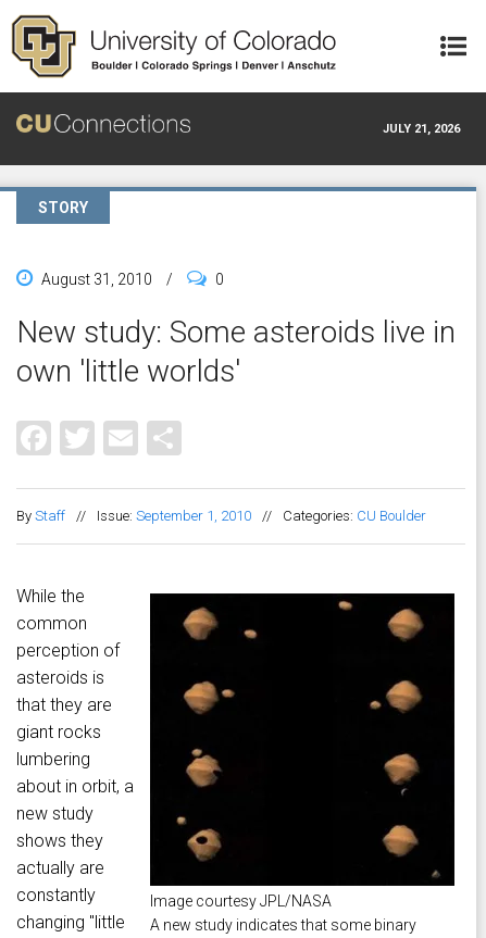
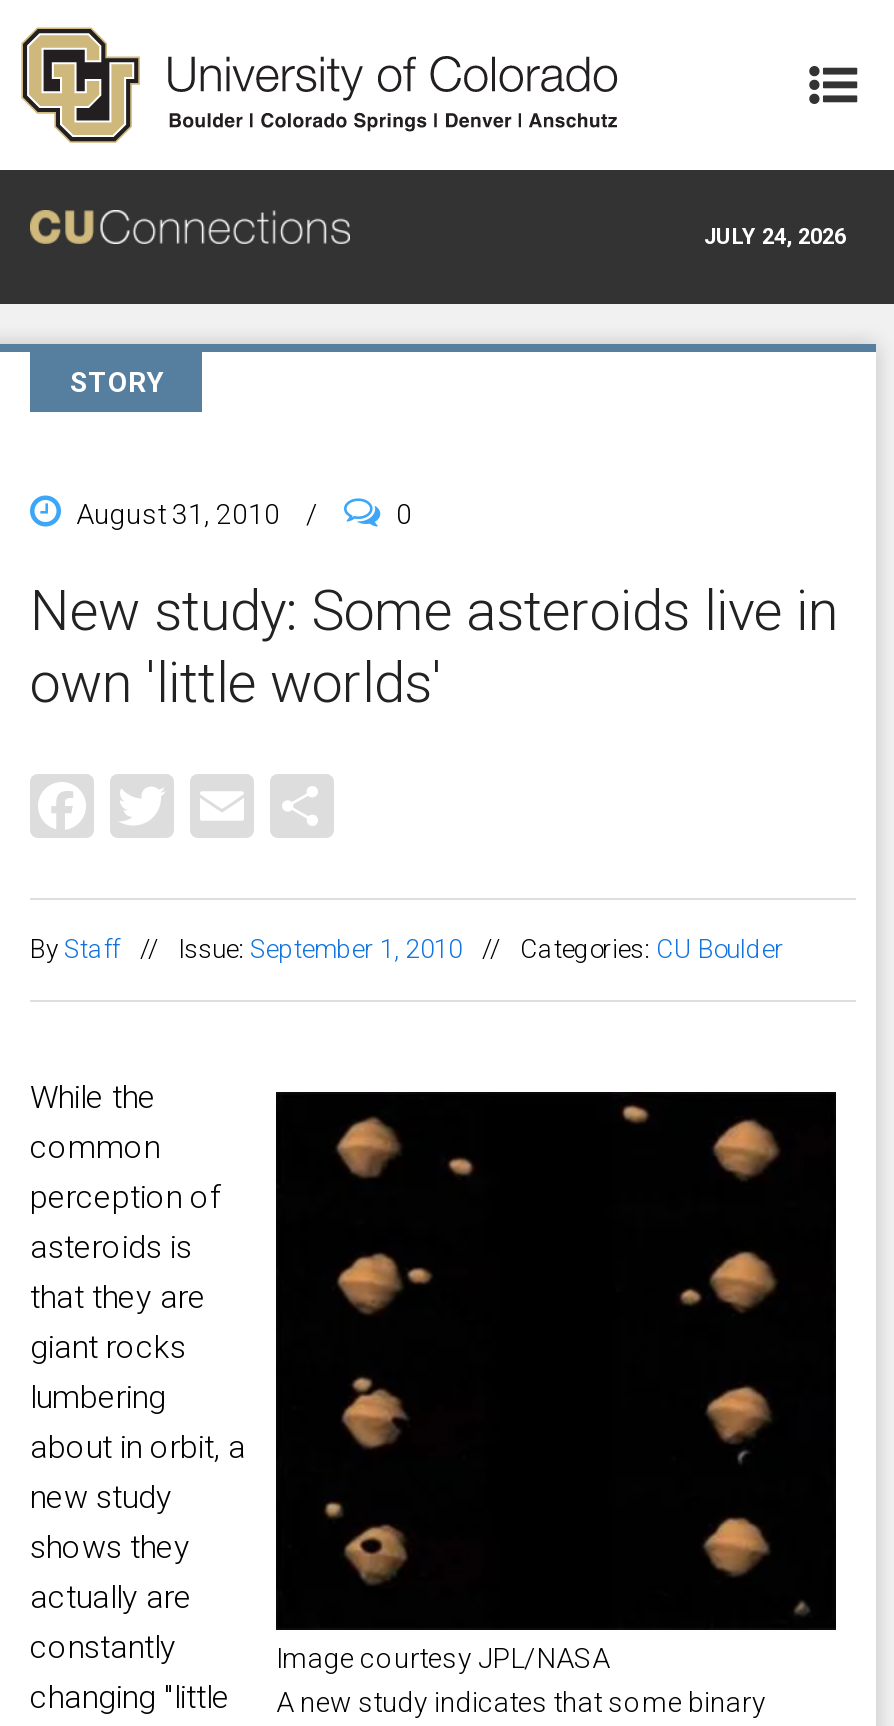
[383,121,460,136] JULY 21, 2026 -> [704,223,846,249] JULY 24, 2026

